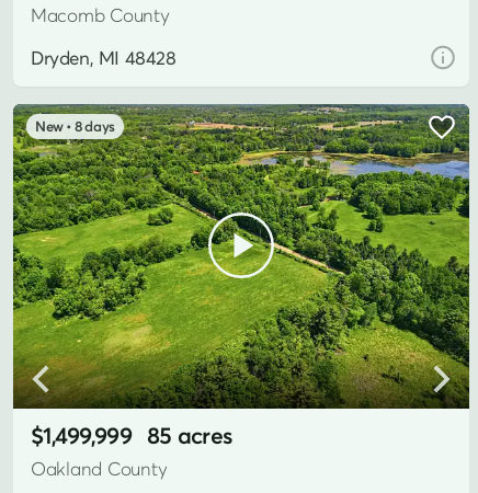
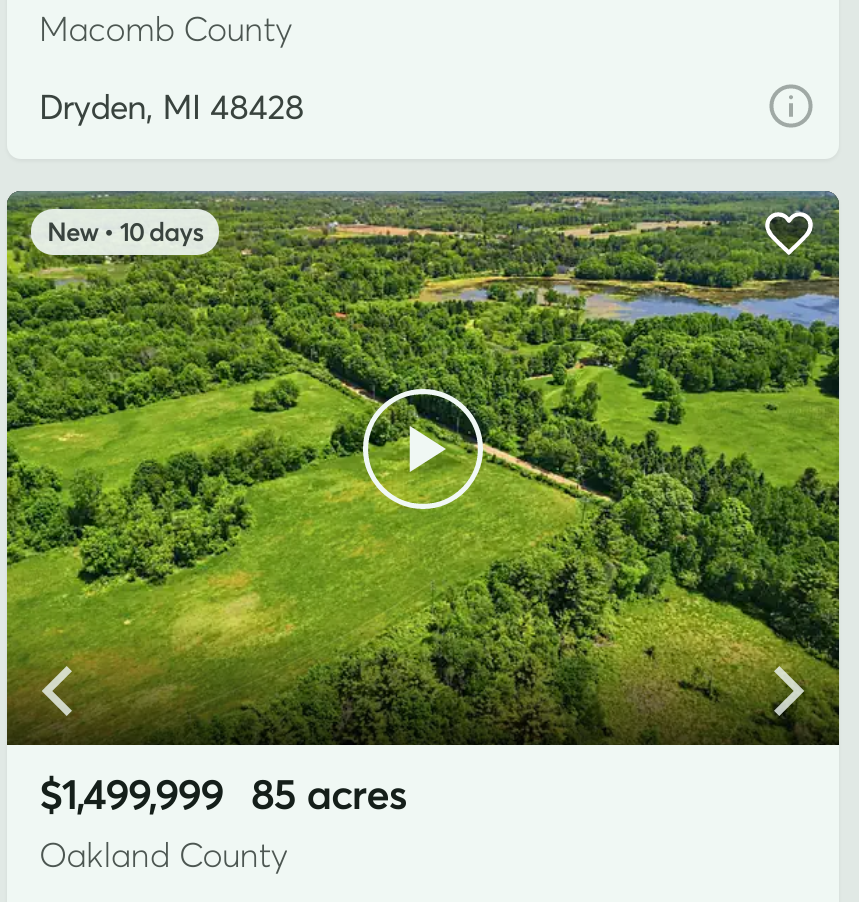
[75,118,115,135] 8 days -> [120,215,204,247] 10 days

